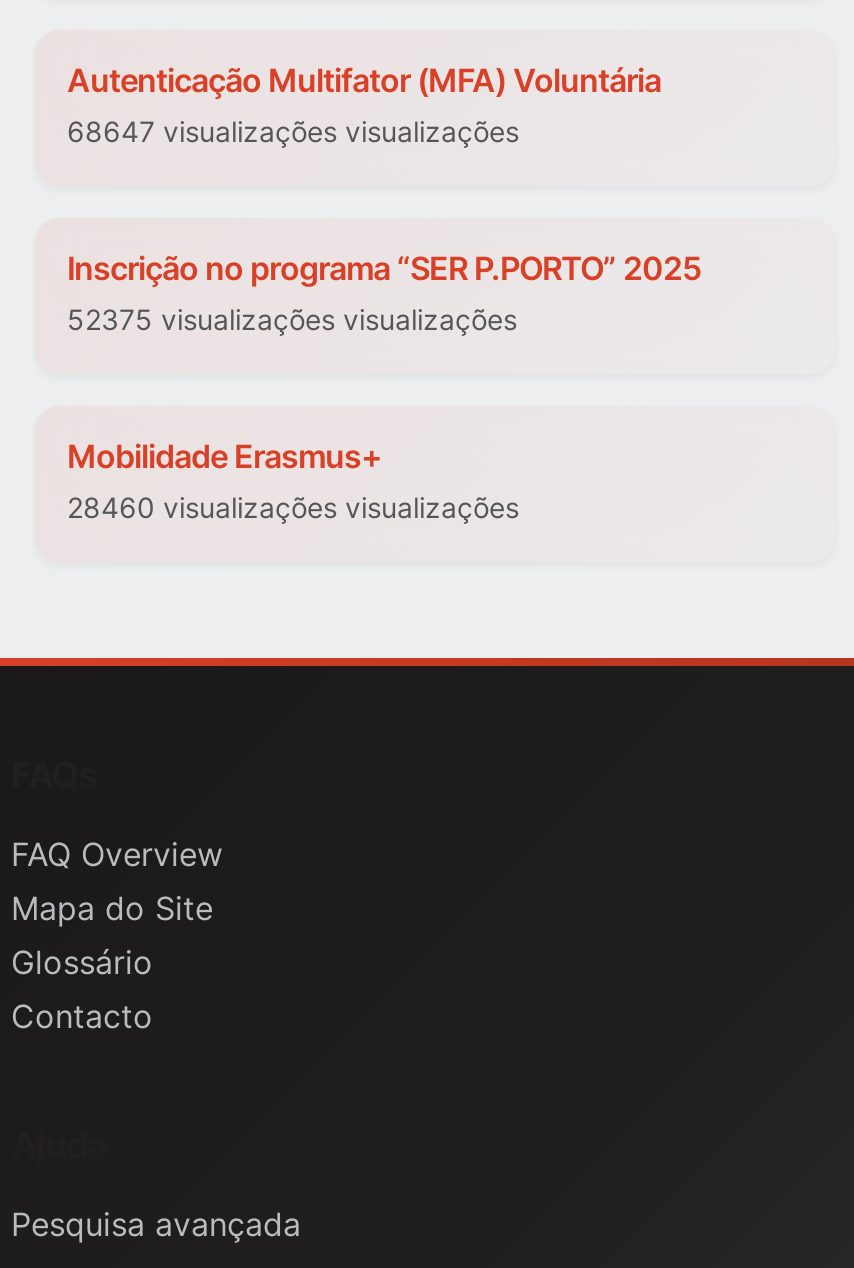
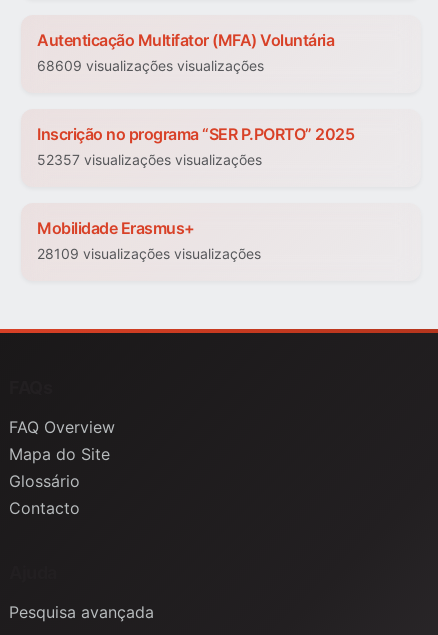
[67,115,519,149] 68647 visualizações visualizações -> [37,57,264,74] 68609 visualizações visualizações
[67,303,517,337] 52375 visualizações visualizações -> [37,151,262,168] 52357 visualizações visualizações
[67,491,519,525] 28460 visualizações visualizações -> [37,245,261,262] 28109 visualizações visualizações

